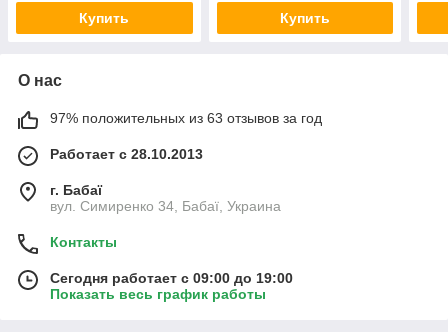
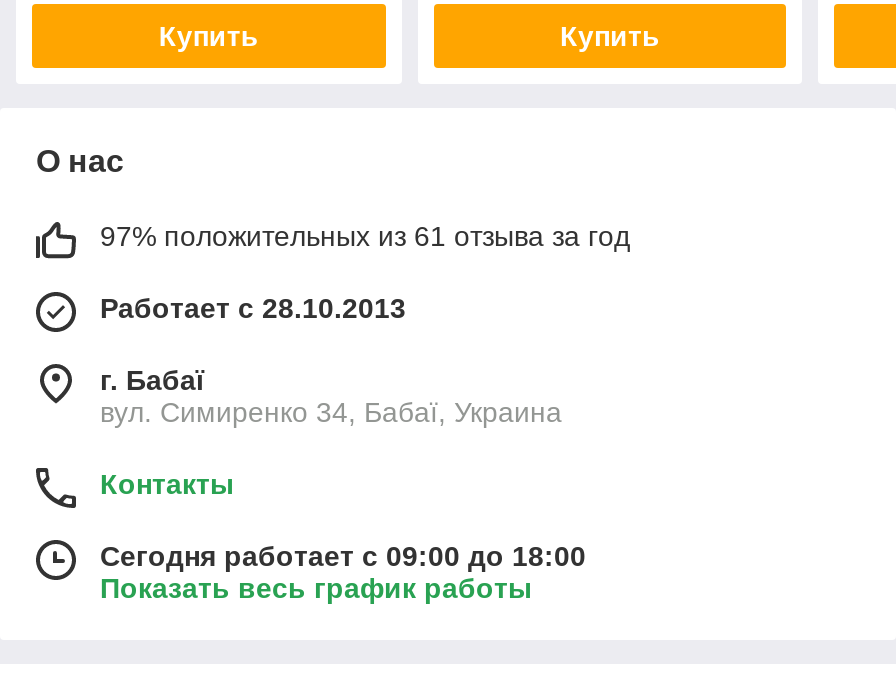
[50,110,322,126] 97% положительных из 63 отзывов за год -> [100,220,630,252] 97% положительных из 61 отзыва за год
[50,270,293,286] Сегодня работает с 09:00 до 19:00 -> [100,540,586,572] Сегодня работает с 09:00 до 18:00

